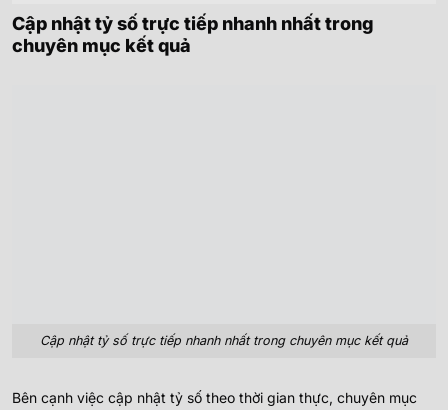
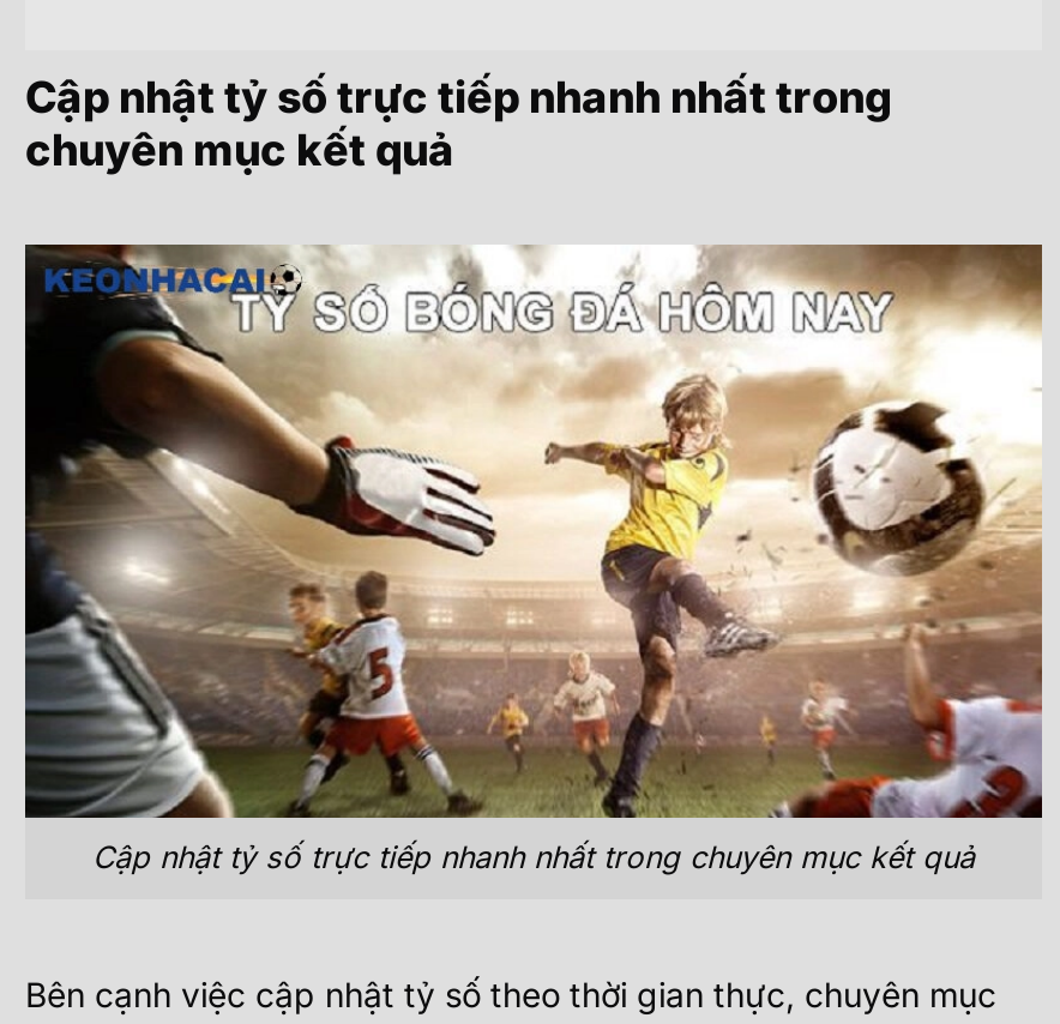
none -> [23,242,1044,820] [image]

